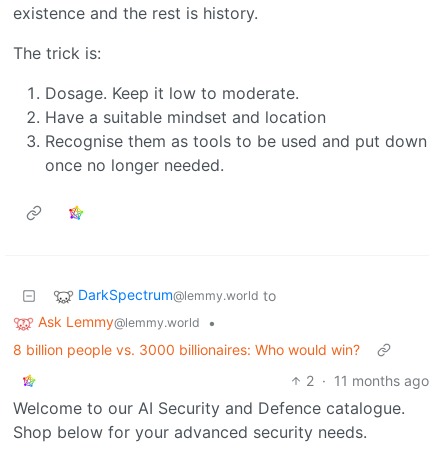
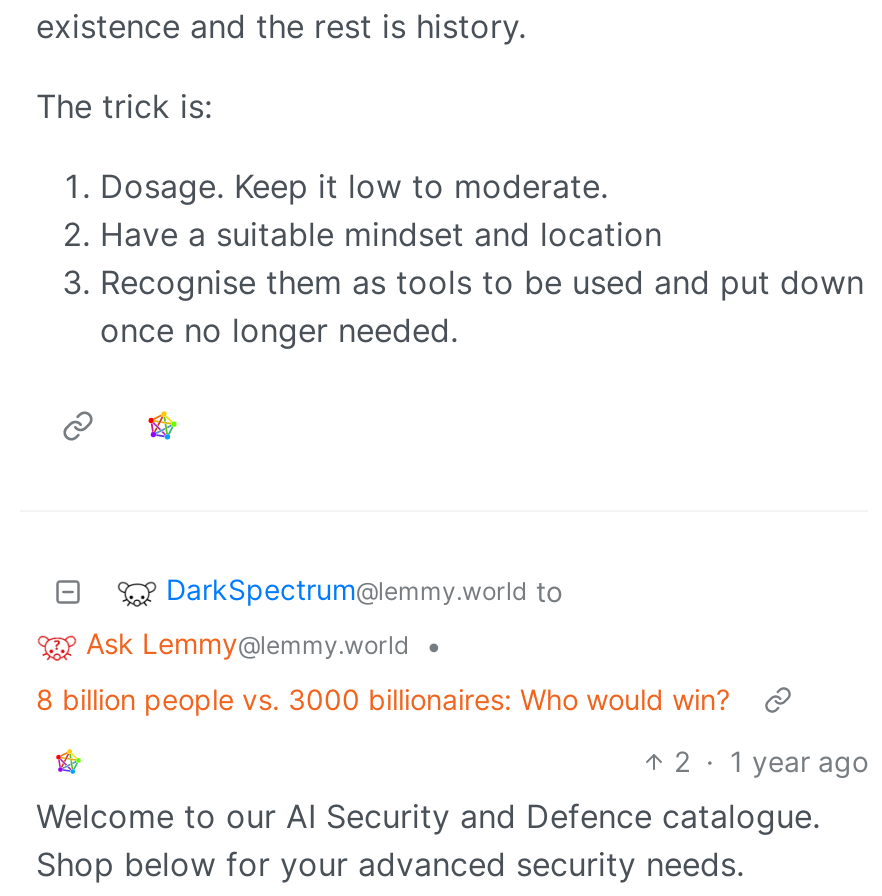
[306,372,429,389] 2 · 11 months ago -> [674,744,868,778] 2 · 1 year ago

